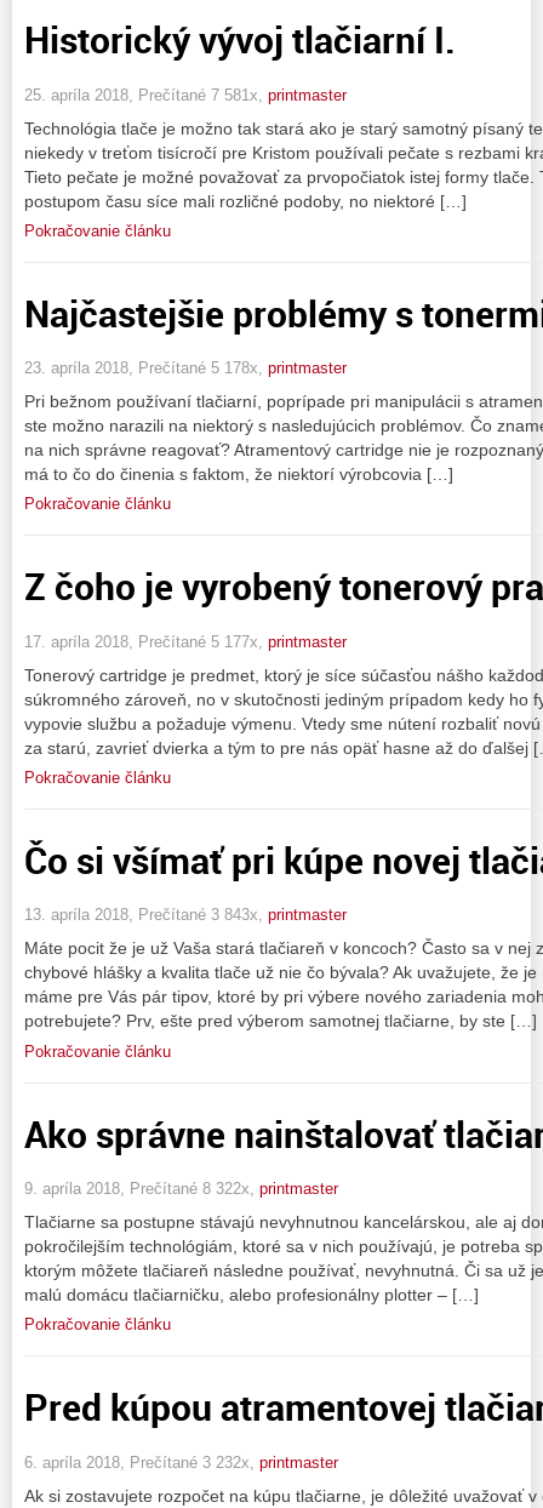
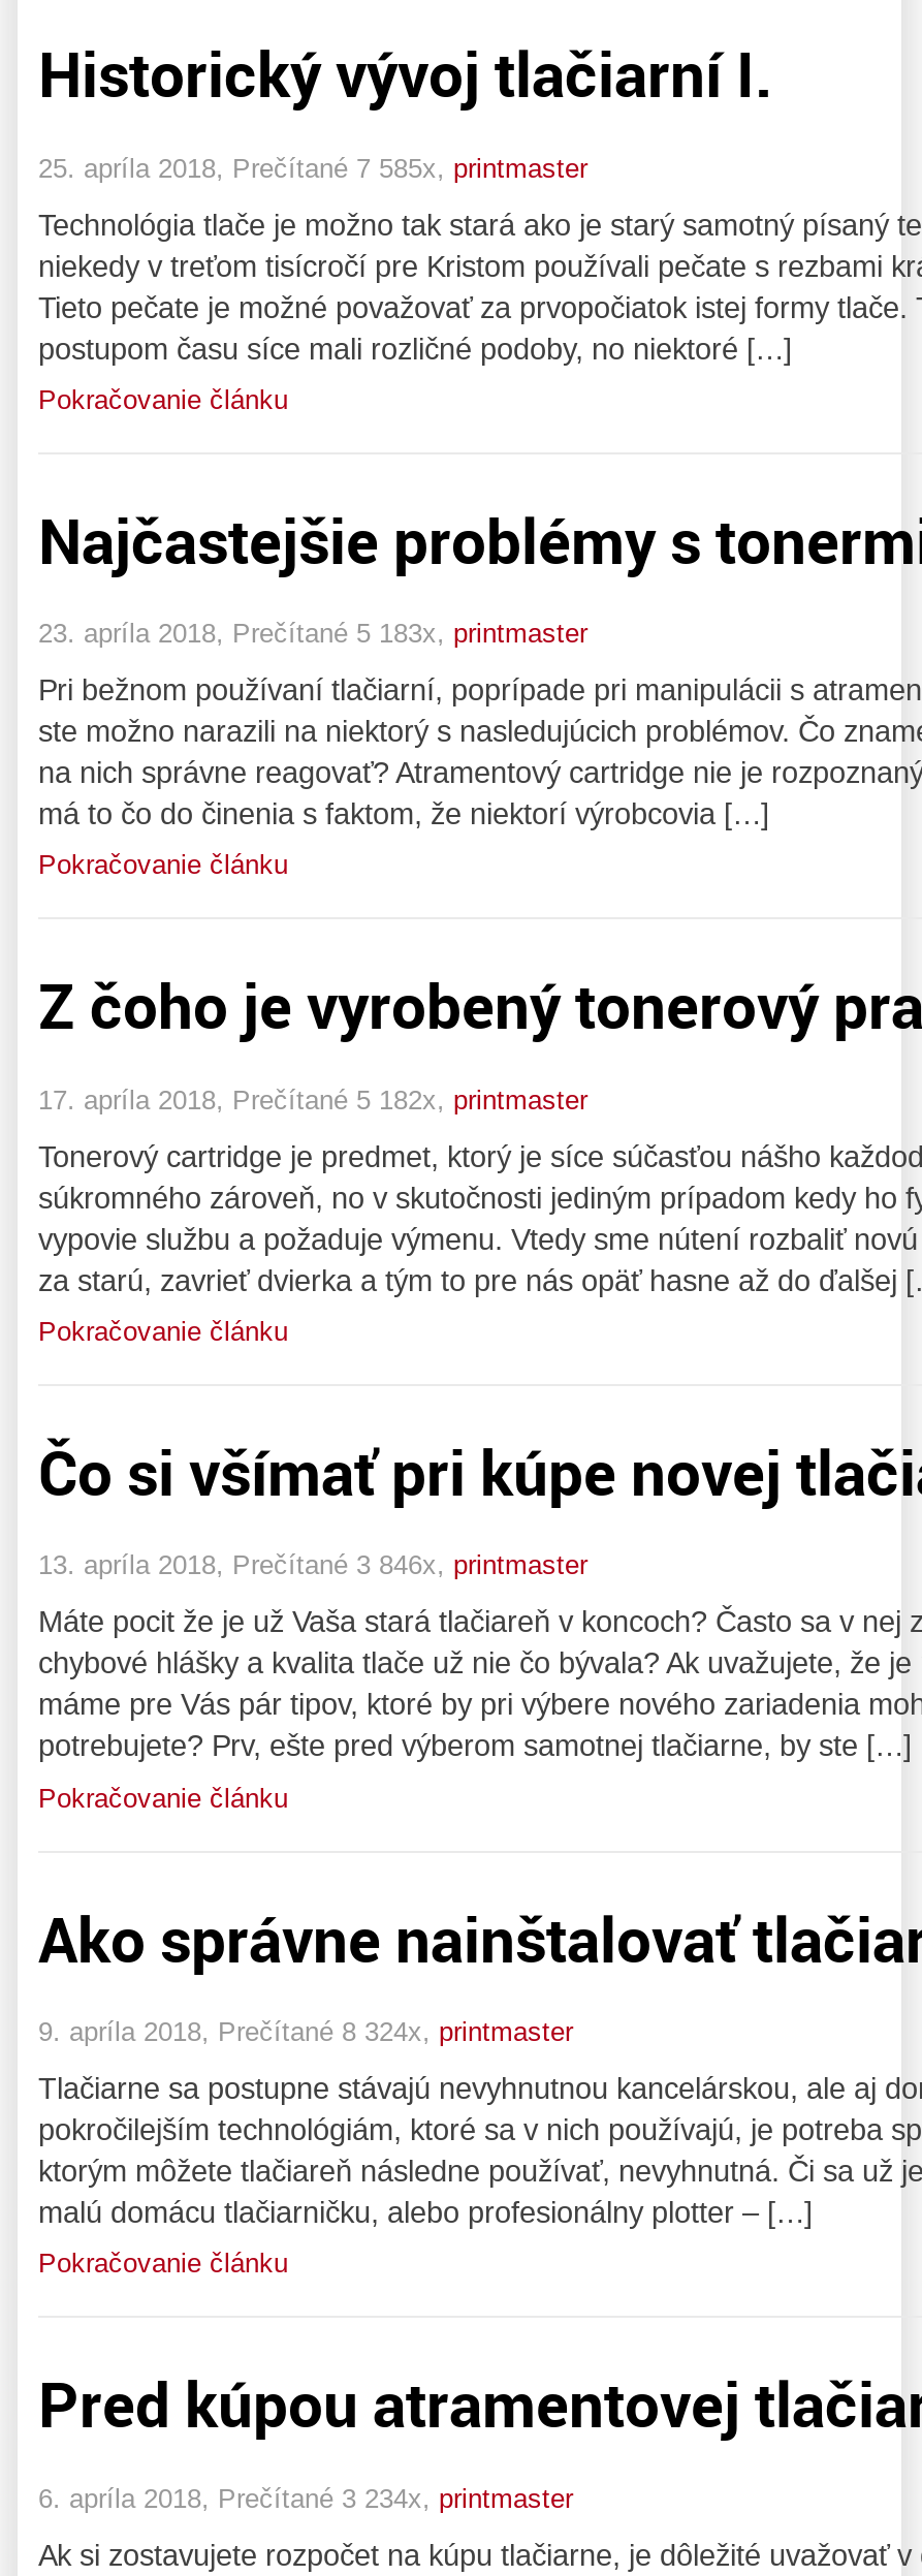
[24,85,347,104] 25. apríla 2018, Prečítané 7 581x, printmaster -> [38,152,587,183] 25. apríla 2018, Prečítané 7 585x, printmaster
[24,359,347,377] 23. apríla 2018, Prečítané 5 178x, printmaster -> [38,618,587,649] 23. apríla 2018, Prečítané 5 183x, printmaster
[24,633,347,651] 17. apríla 2018, Prečítané 5 177x, printmaster -> [38,1084,587,1115] 17. apríla 2018, Prečítané 5 182x, printmaster
[24,906,347,924] 13. apríla 2018, Prečítané 3 843x, printmaster -> [38,1550,587,1581] 13. apríla 2018, Prečítané 3 846x, printmaster
[24,1180,338,1198] 9. apríla 2018, Prečítané 8 322x, printmaster -> [38,2016,573,2047] 9. apríla 2018, Prečítané 8 324x, printmaster
[24,1453,338,1471] 6. apríla 2018, Prečítané 3 232x, printmaster -> [38,2482,573,2513] 6. apríla 2018, Prečítané 3 234x, printmaster

